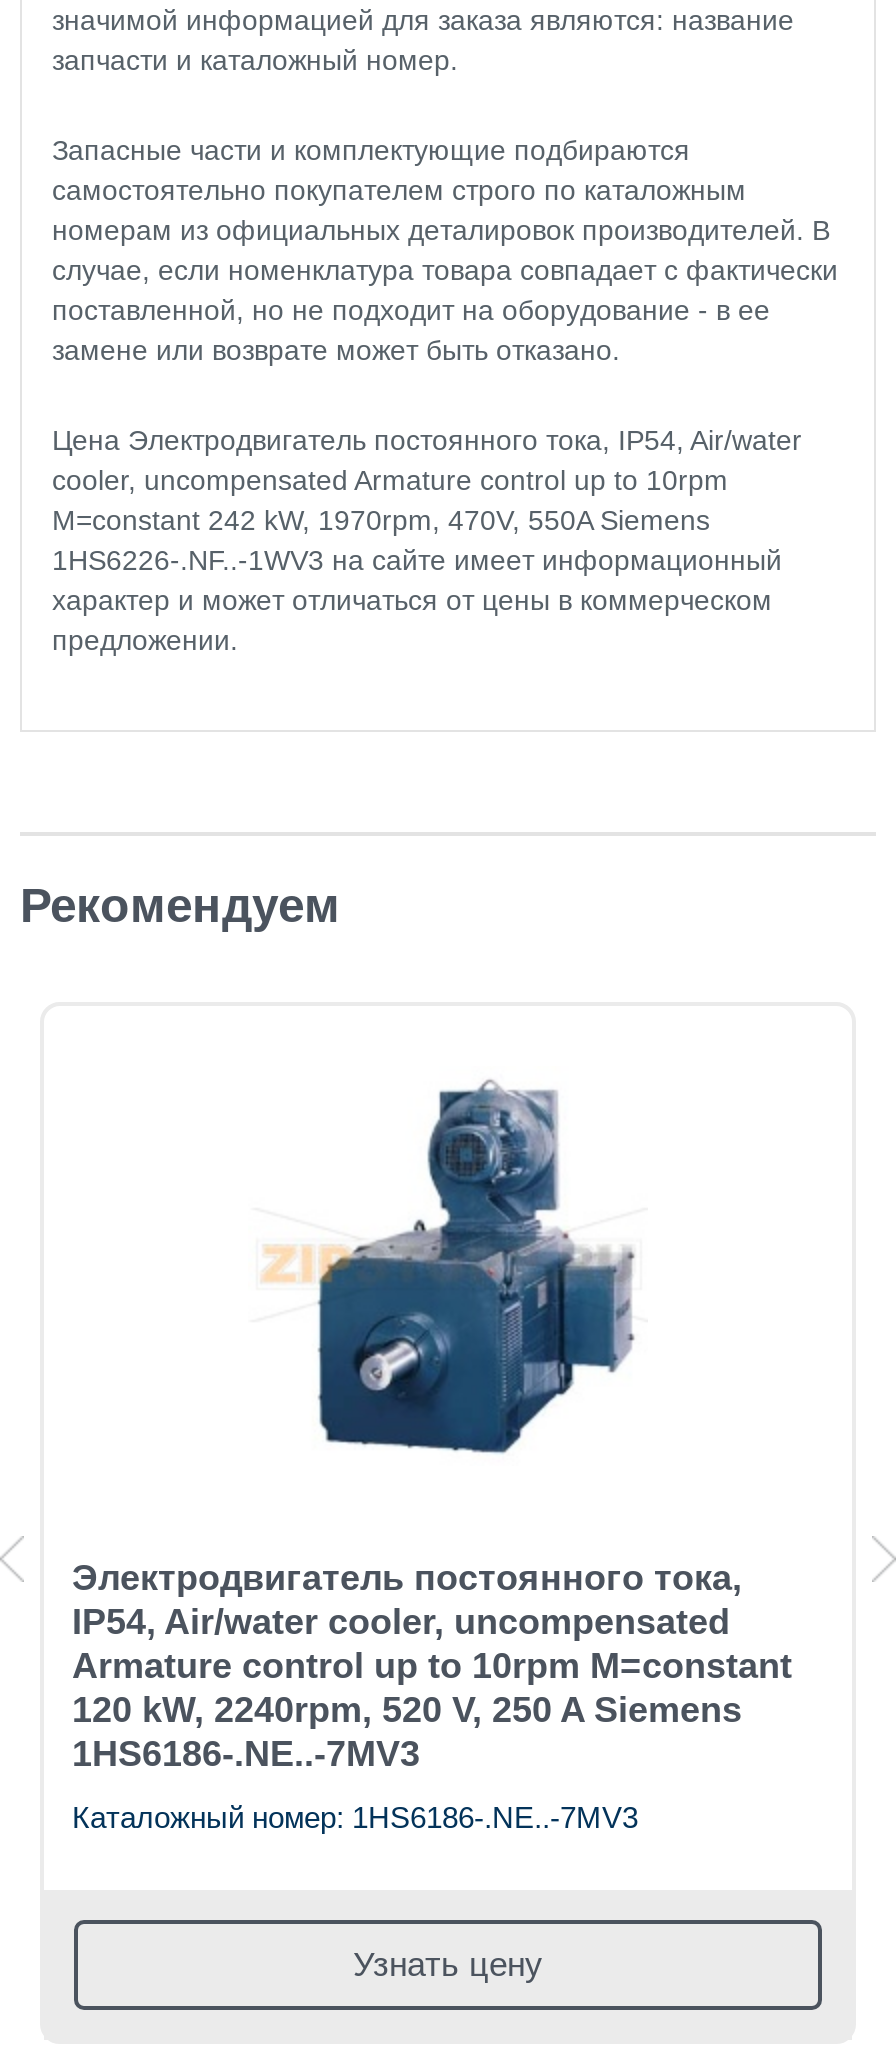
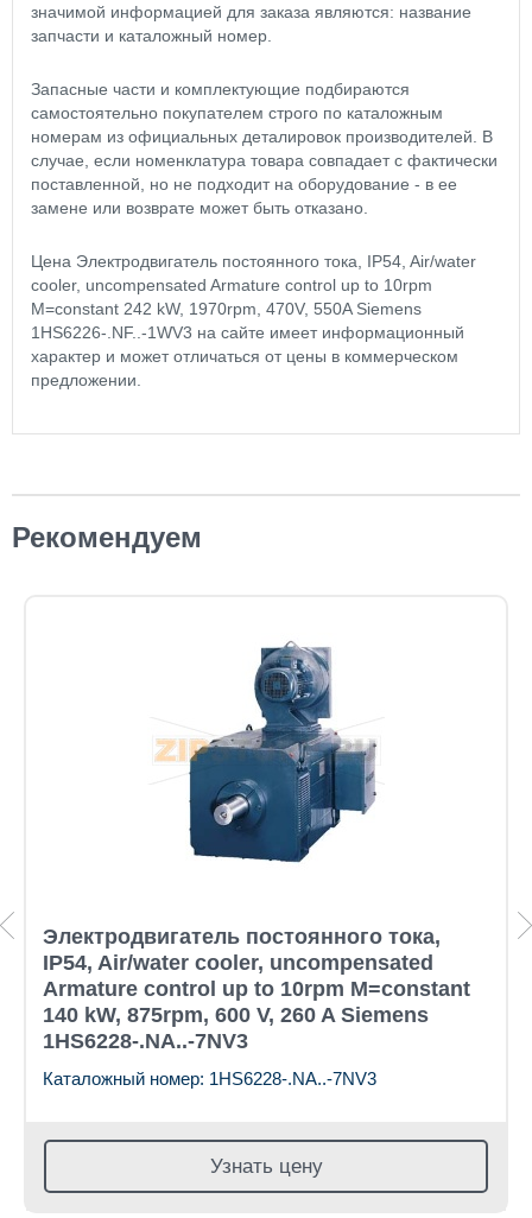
[72,1690,742,1774] 120 kW, 2240rpm, 520 V, 250 A Siemens | 1HS6186-.NE..-7MV3 -> [43,1003,429,1053] 140 kW, 875rpm, 600 V, 260 A Siemens | 1HS6228-.NA..-7NV3
[72,1800,638,1834] Каталожный номер: 1HS6186-.NE..-7MV3 -> [43,1069,376,1089] Каталожный номер: 1HS6228-.NA..-7NV3

